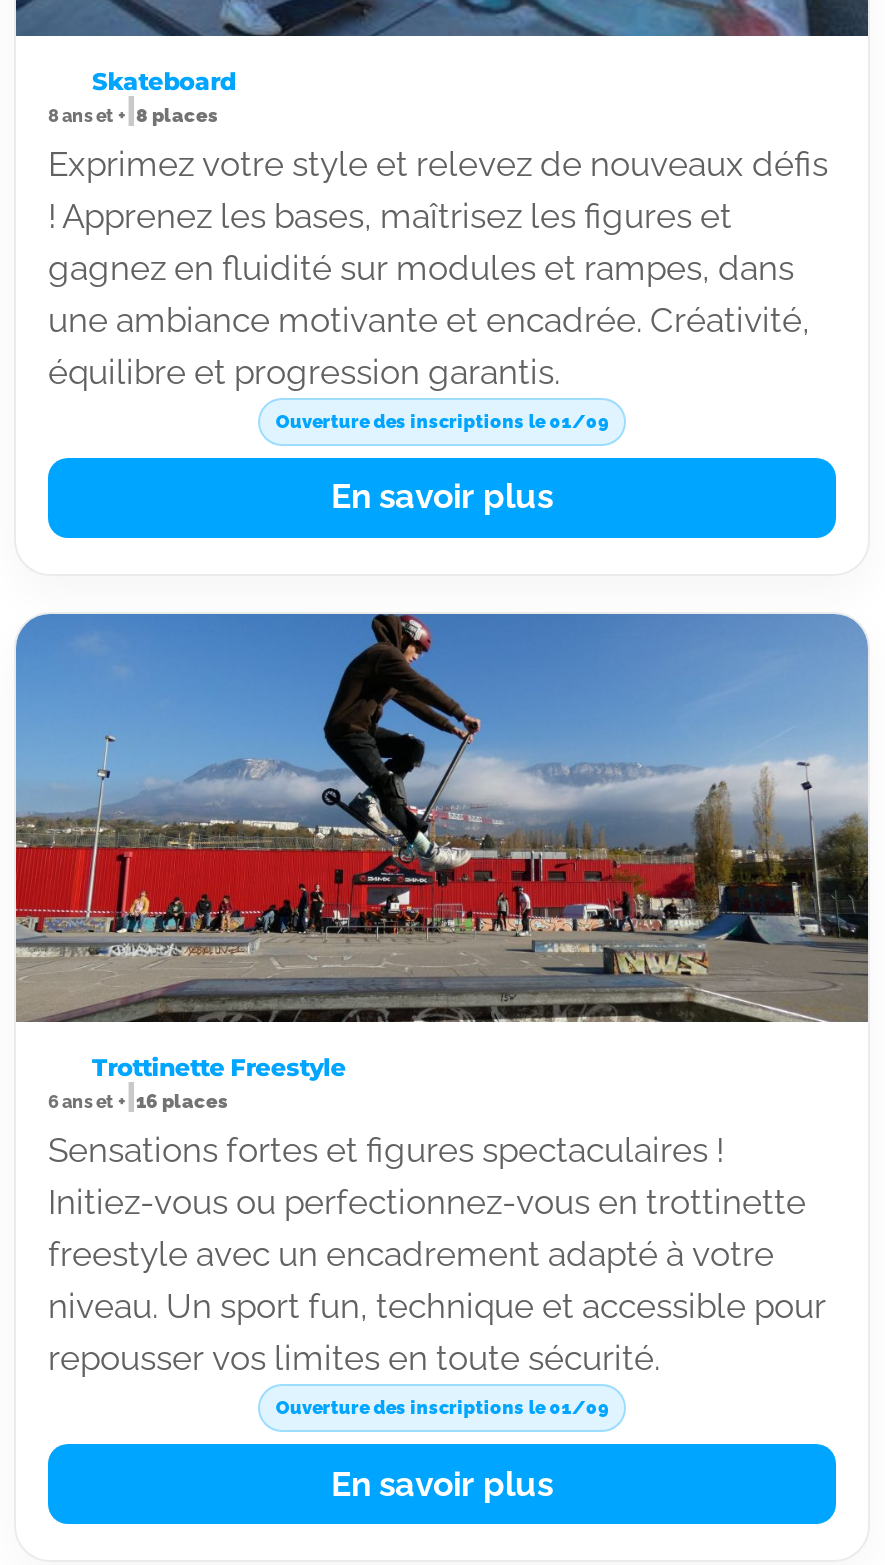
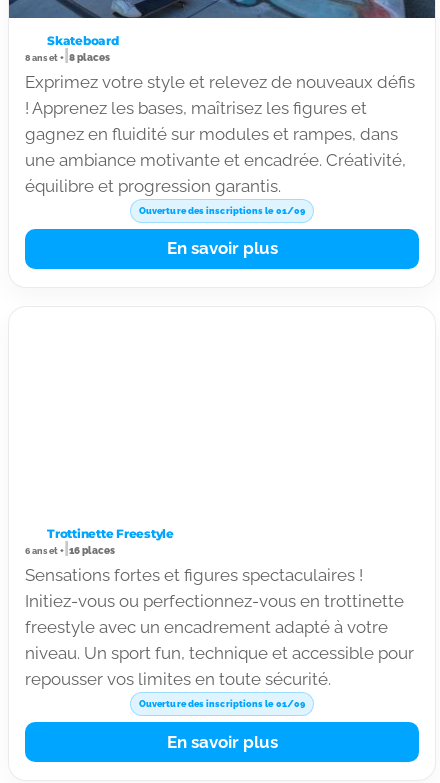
[14,612,870,1024] [image] -> none

